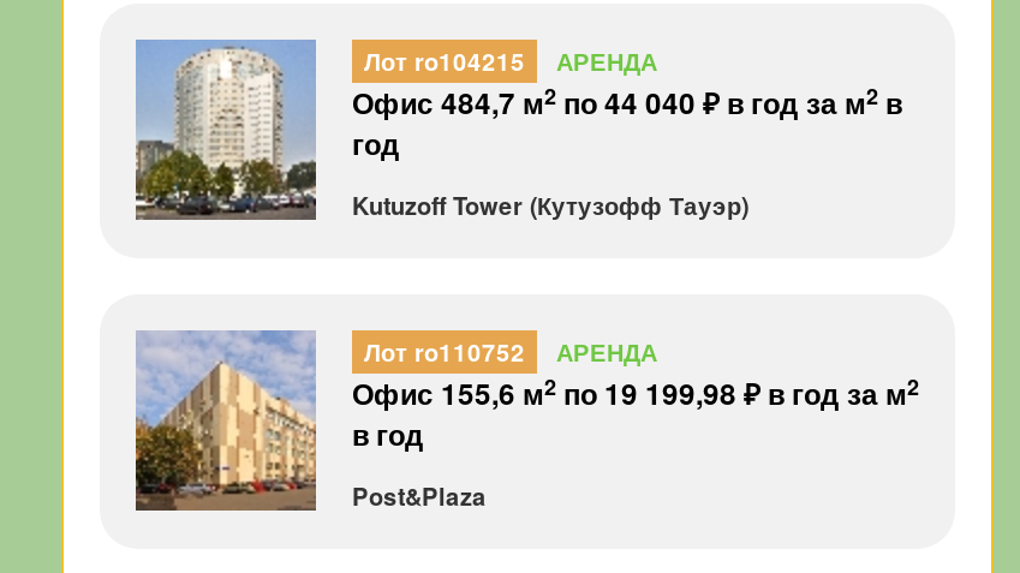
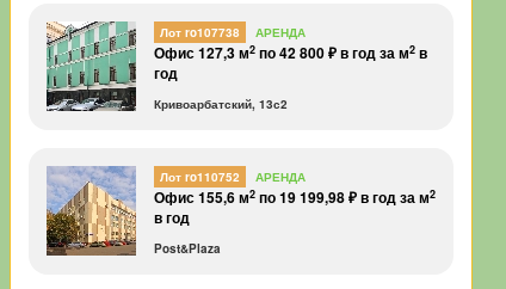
[133,37,902,220] [image] | Офис 484,7 м2 по 44 040 ₽ в год за м2 в -> [45,20,427,112] [image] | Офис 127,3 м2 по 42 800 ₽ в год за м2 в
[364,46,657,79] Лот ro104215 АРЕНДА -> [160,24,306,41] Лот ro107738 АРЕНДА
[352,190,748,223] Kutuzoff Tower (Кутузофф Тауэр) -> [154,96,288,113] Кривоарбатский, 13с2

